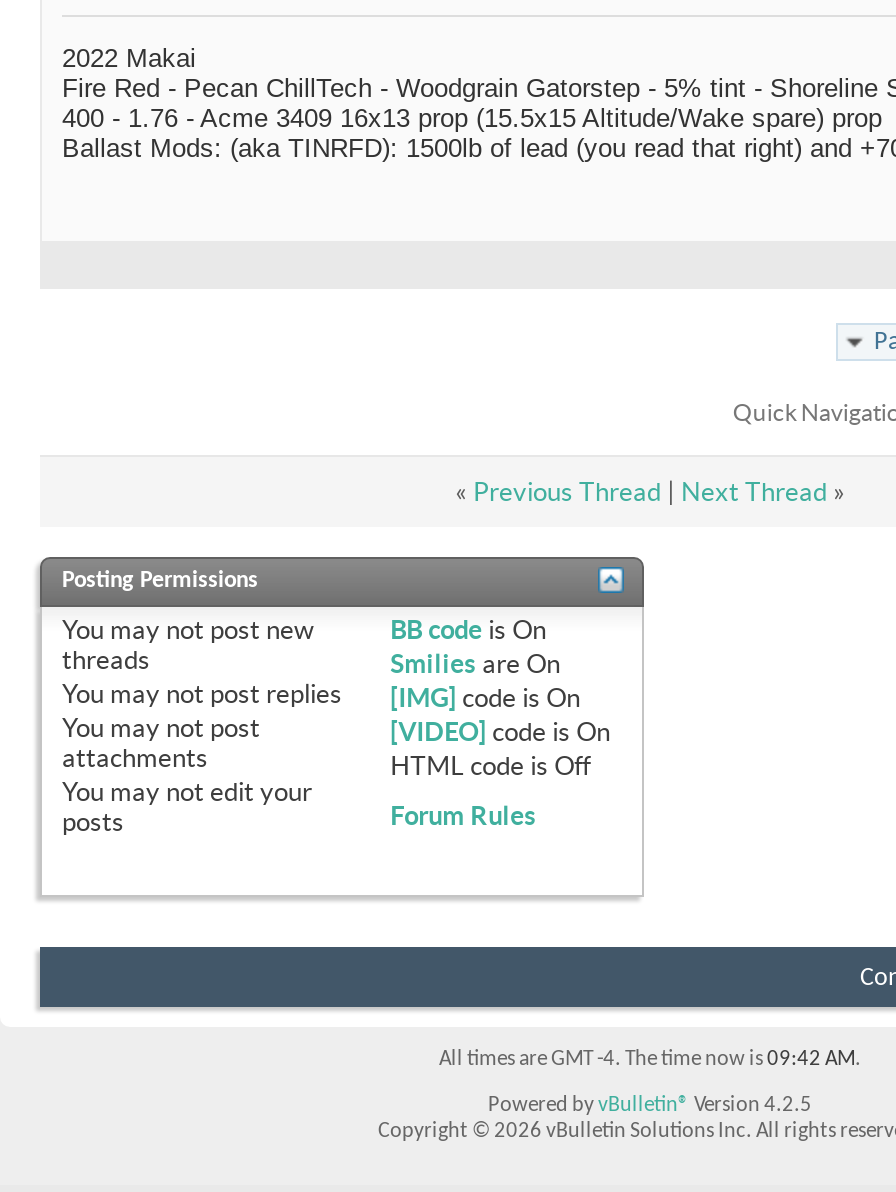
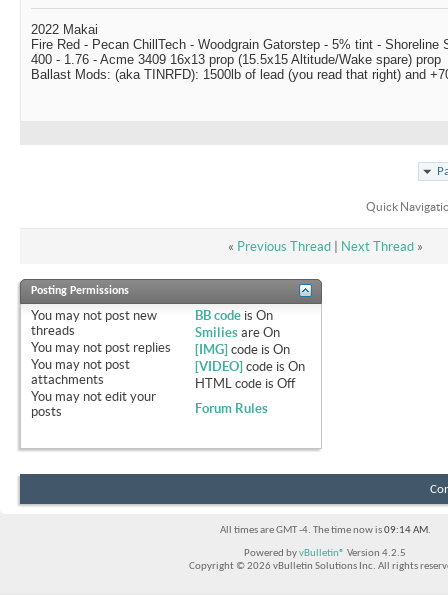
[439,1049,861,1071] All times are GMT -4. The time now is 09:42 AM. -> [219,525,430,536] All times are GMT -4. The time now is 09:14 AM.

